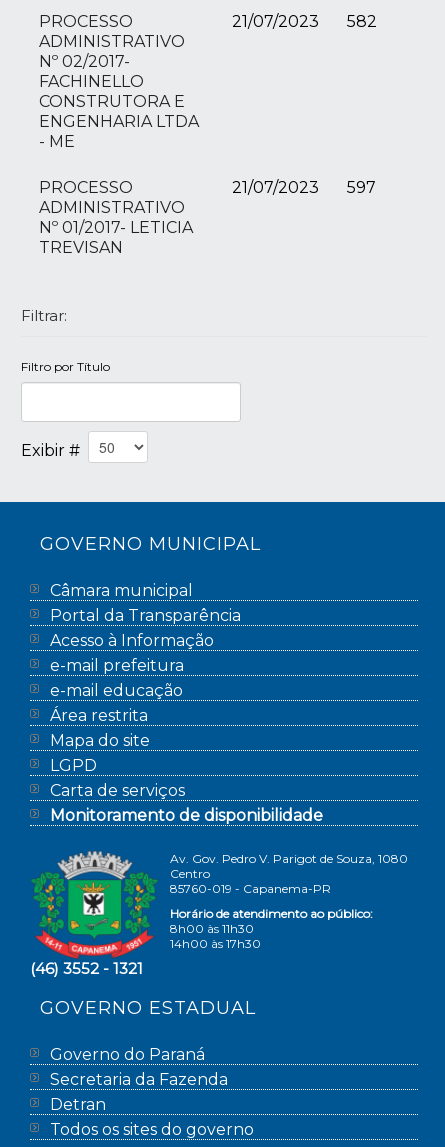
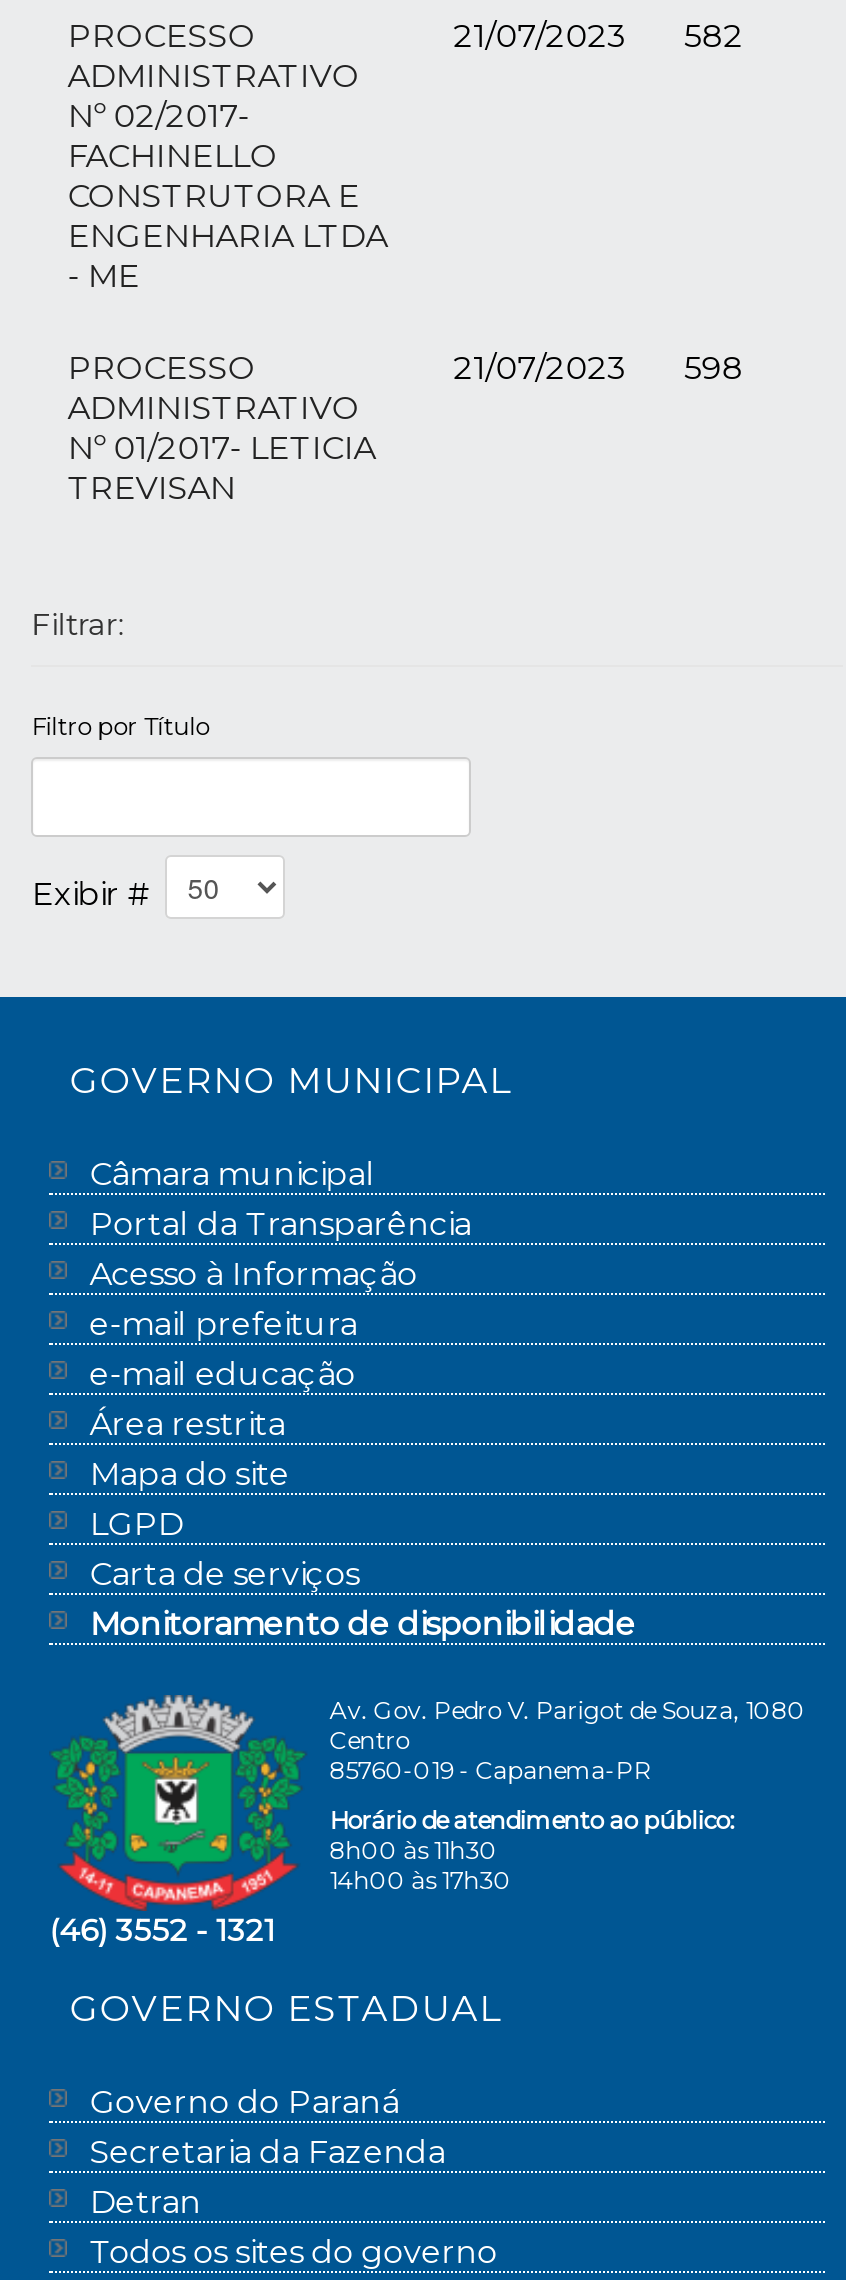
[232,178,376,197] 21/07/2023 597 -> [453,349,743,387] 21/07/2023 598

